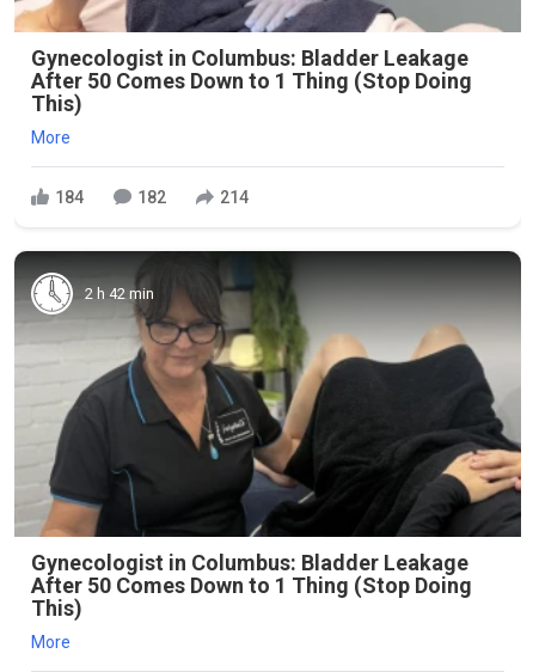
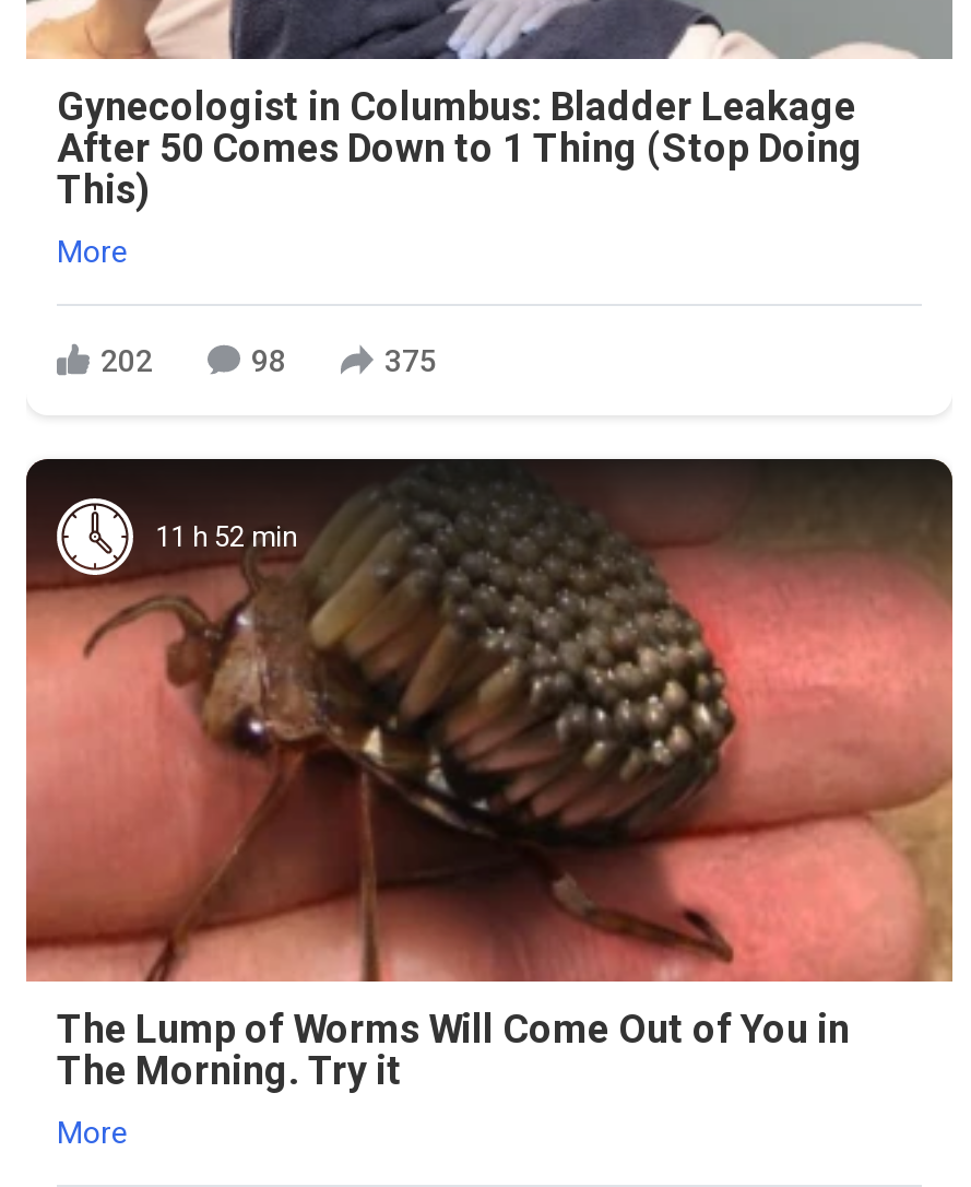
[55,187,249,206] 184 | 182 | 214 -> [100,342,437,377] 202 | 98 | 375
[14,258,522,538] [image] | 2 h 42 min -> [26,472,955,984] [image] | 11 h 52 min
[31,549,472,620] Gynecologist in Columbus: Bladder Leakage | After 50 Comes Down to 1 Thing (Stop Doing | This) -> [57,1004,850,1092] The Lump of Worms Will Come Out of You in | The Morning. Try it

